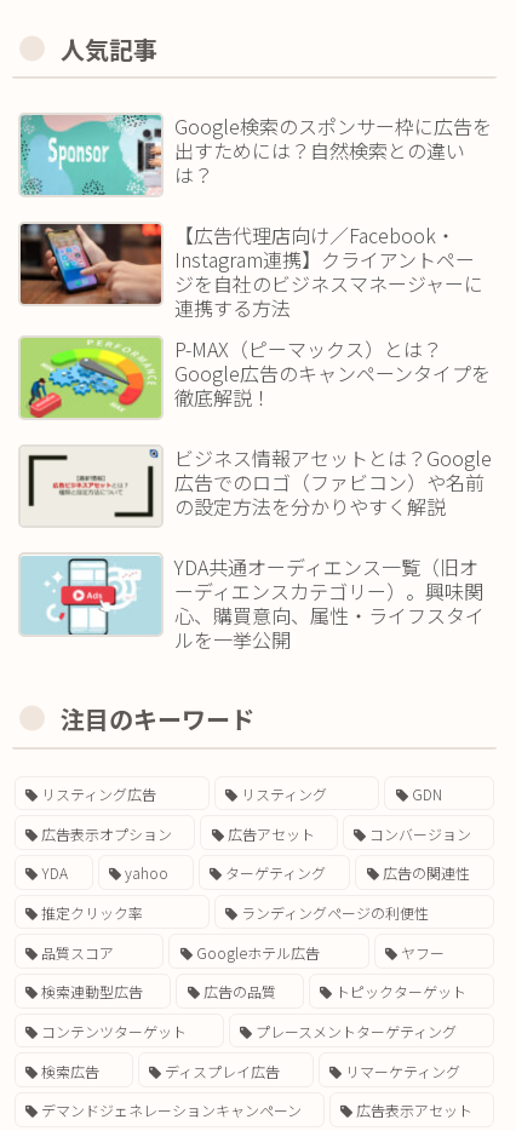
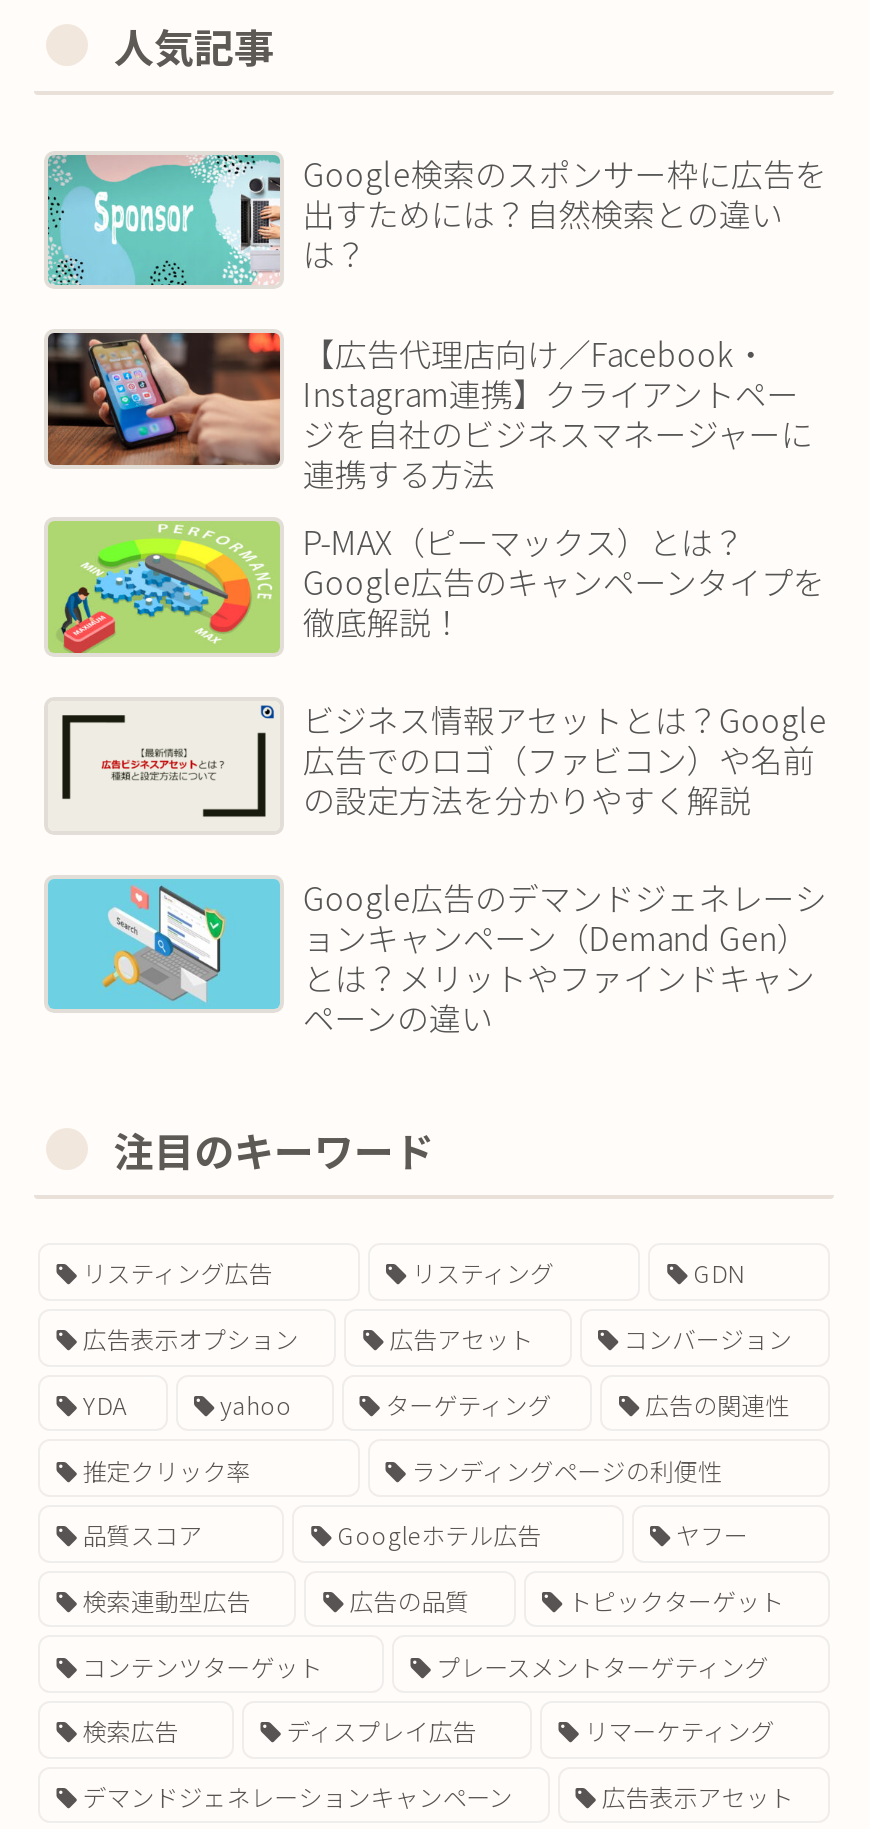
[22,552,485,654] [image] | YDA共通オーディエンス一覧（旧オ | ーディエンスカテゴリー）。興味関 | 心、購買意向、属性・ライフスタイ | ルを一挙公開 -> [48,874,827,1042] [image] | Google広告のデマンドジェネレーシ | ョンキャンペーン（Demand Gen） | とは？メリットやファインドキャン | ペーンの違い

